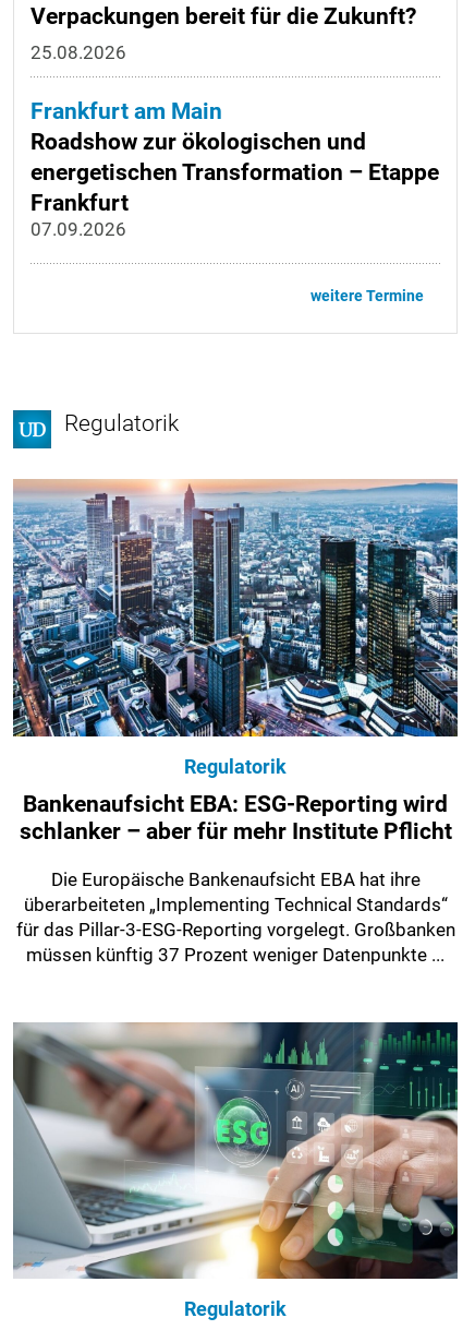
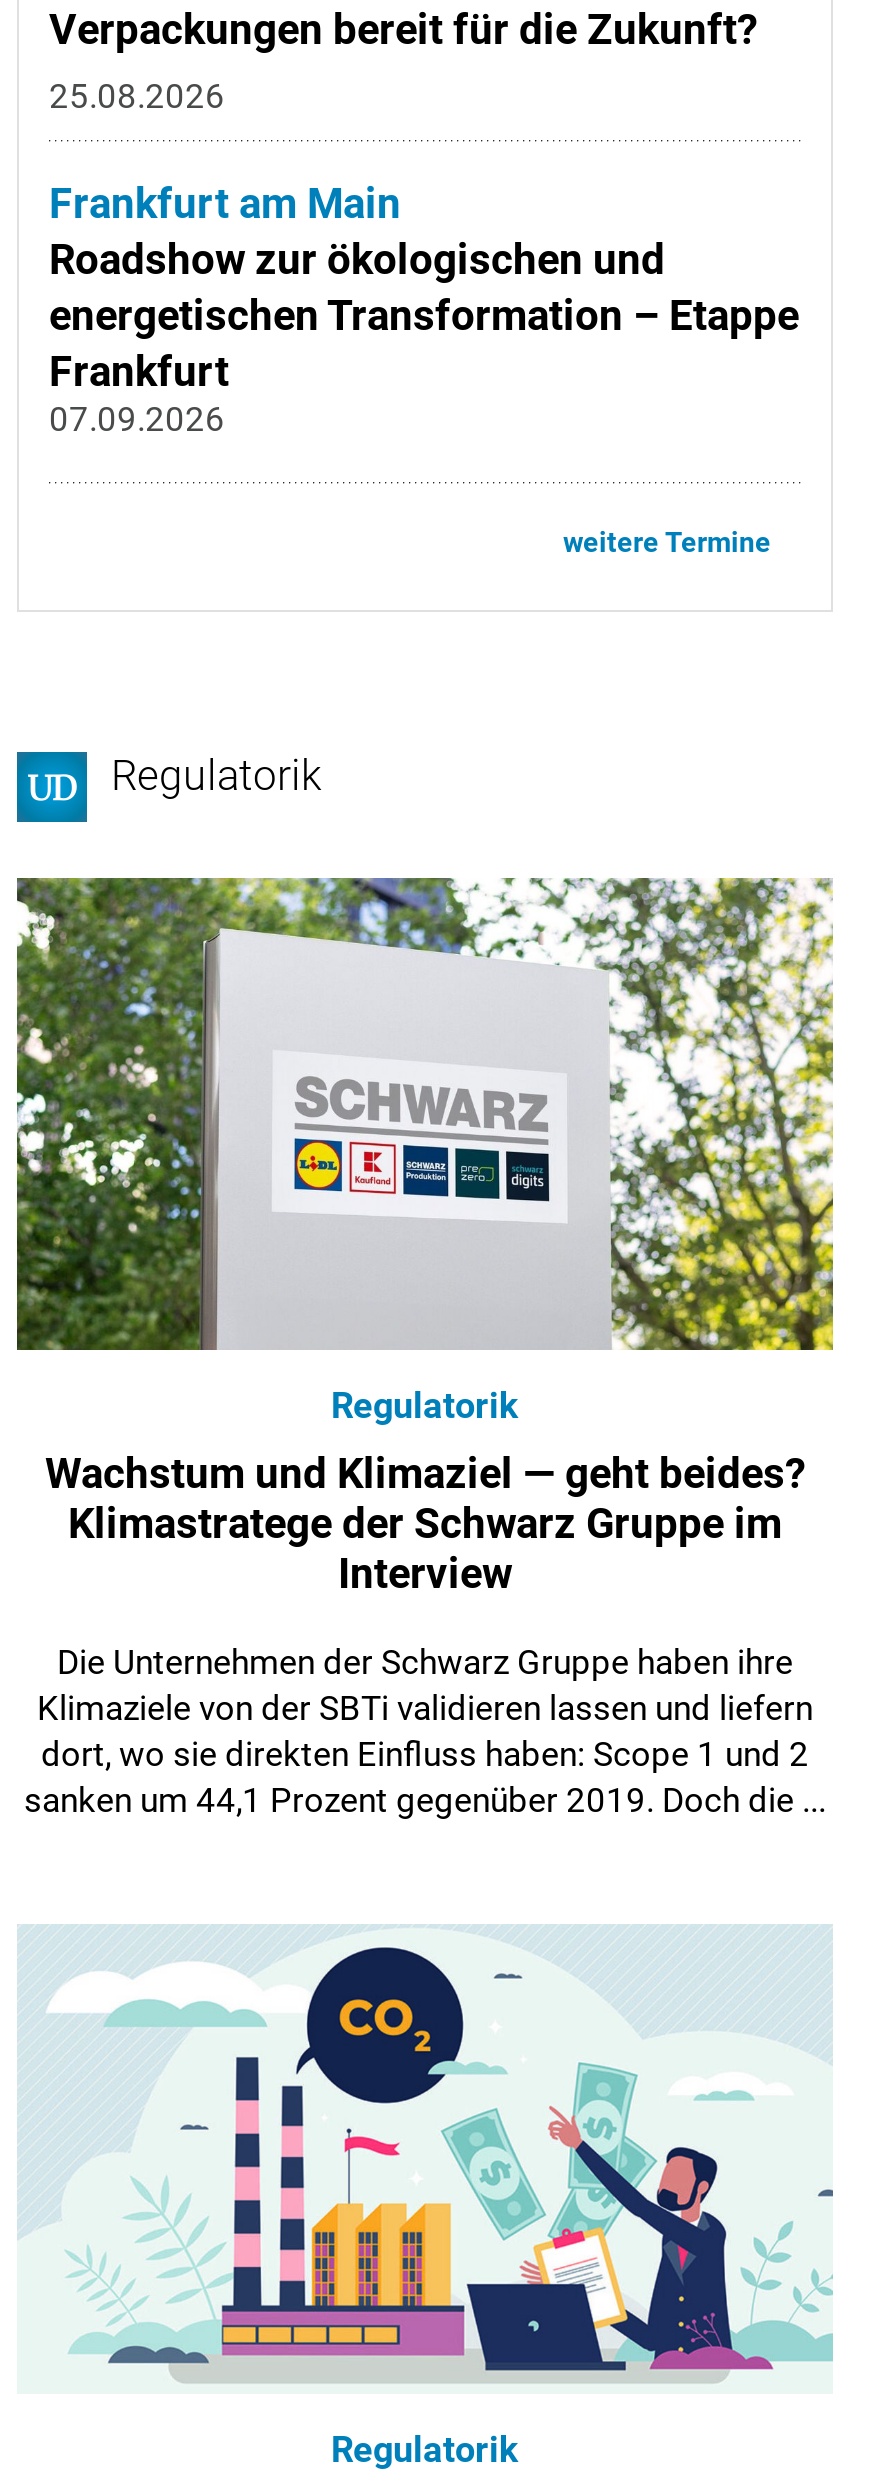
[12,479,459,738] [image] -> [15,876,835,1352] [image]
[19,790,452,844] Bankenaufsicht EBA: ESG-Reporting wird | schlanker – aber für mehr Institute Pflicht -> [45,1449,805,1597] Wachstum und Klimaziel — geht beides? | Klimastratege der Schwarz Gruppe im | Interview
[16,868,455,965] Die Europäische Bankenaufsicht EBA hat ihre | überarbeiteten „Implementing Technical Standards“ | für das Pillar-3-ESG-Reporting vorgelegt. Großbanken | müssen künftig 37 Prozent weniger Datenpunkte ... -> [24,1641,826,1819] Die Unternehmen der Schwarz Gruppe haben ihre | Klimaziele von der SBTi validieren lassen und liefern | dort, wo sie direkten Einfluss haben: Scope 1 und 2 | sanken um 44,1 Prozent gegenüber 2019. Doch die ...
[12,1021,459,1280] [image] -> [17,1924,833,2386] [image]

